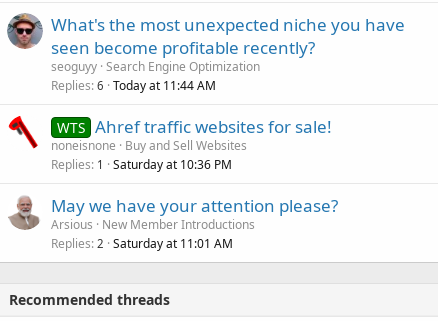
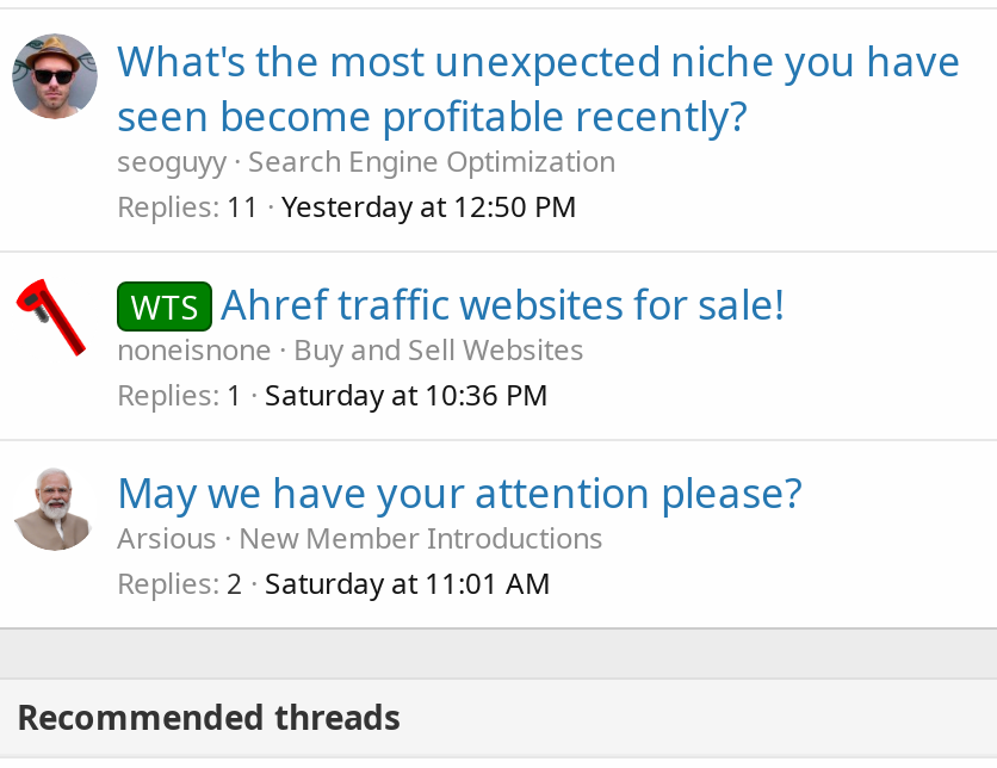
[51,77,216,94] Replies 6 Today at 11:44 AM -> [117,186,577,227] Replies 11 Yesterday at 12:50 PM

